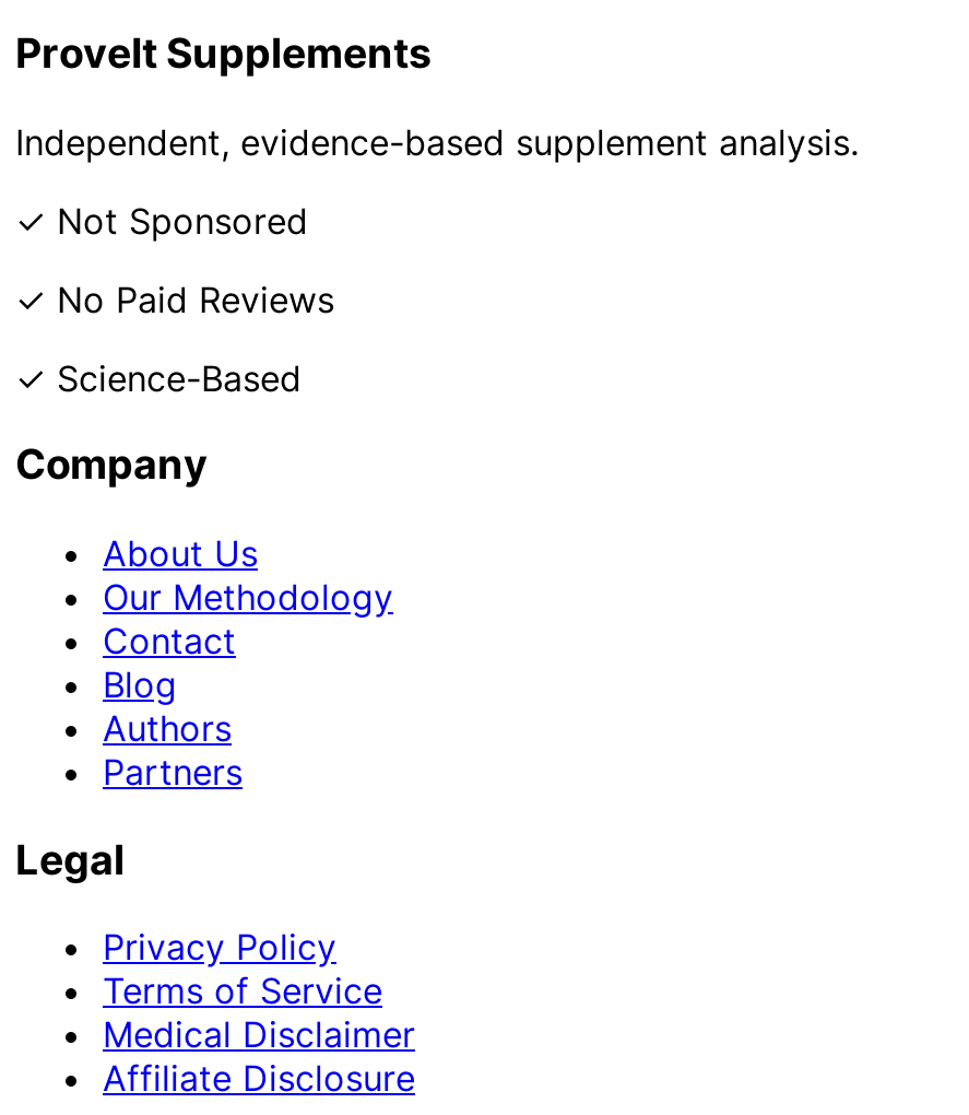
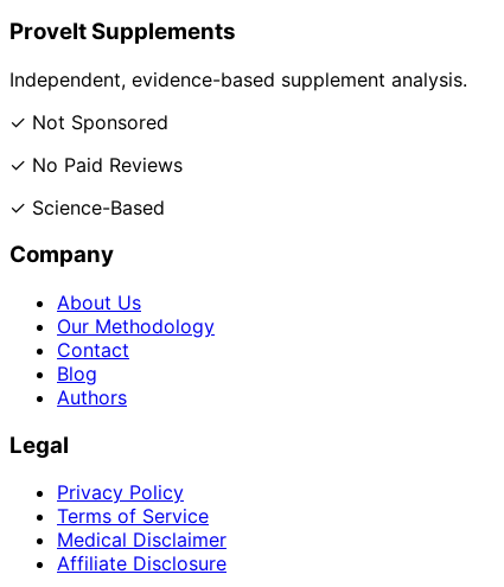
[103,750,243,794] Partners -> none

